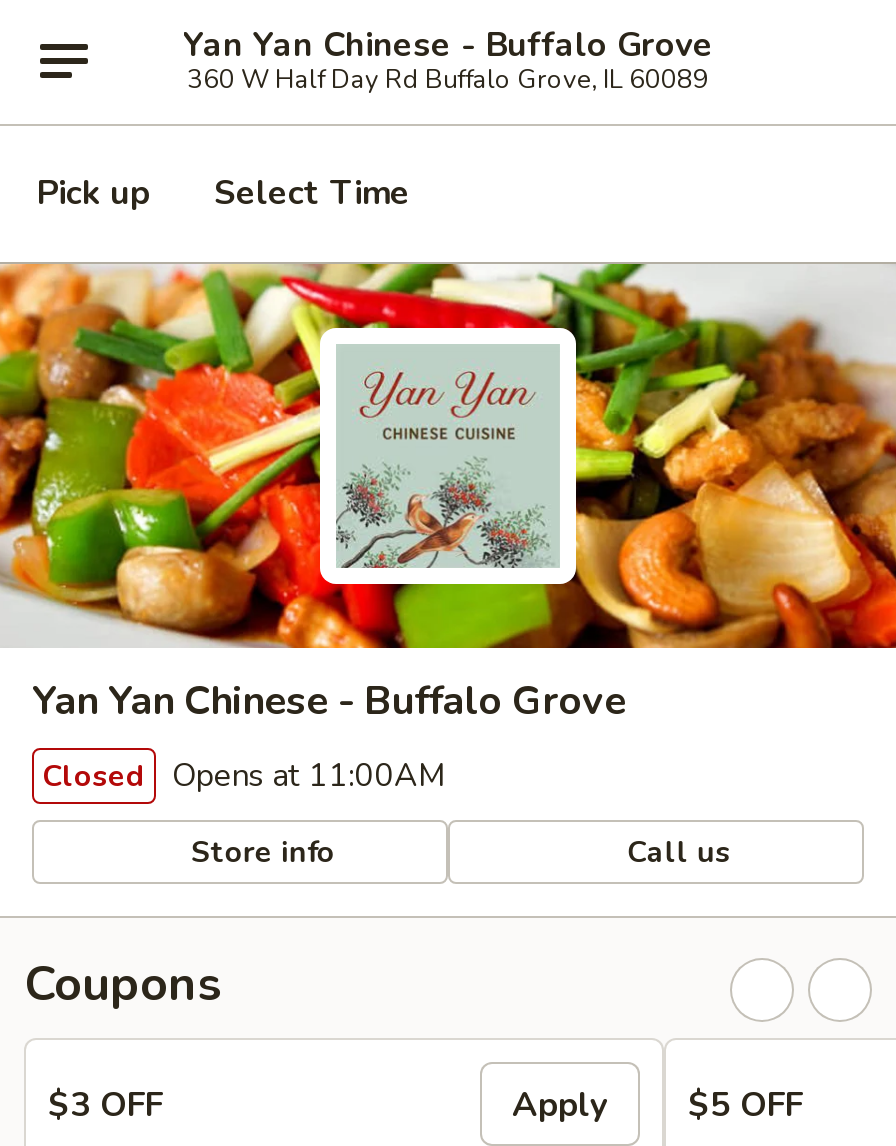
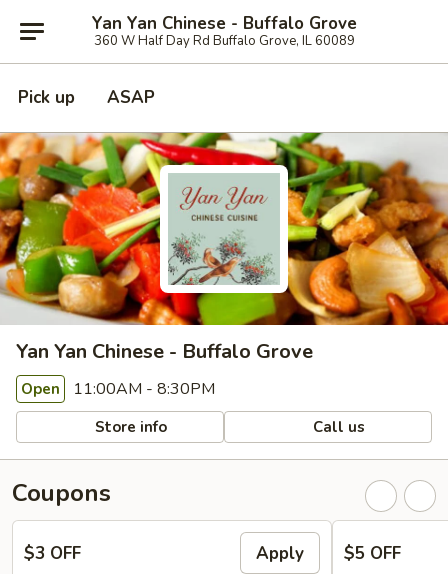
[214,170,410,216] Select Time -> [107,86,155,109] ASAP
[42,754,446,798] Closed Opens at 11:00AM -> [21,378,215,400] Open 11:00AM - 8:30PM

